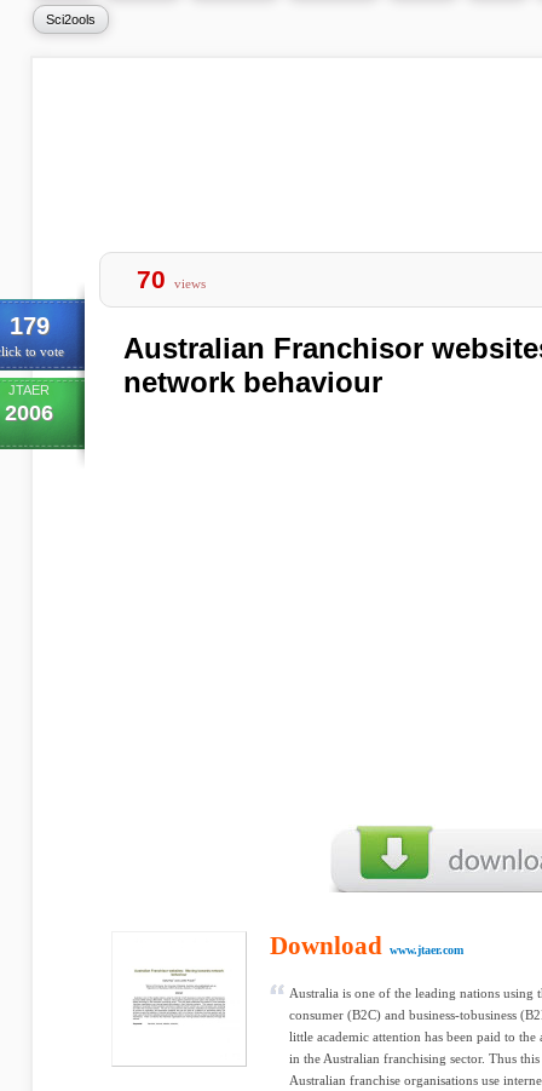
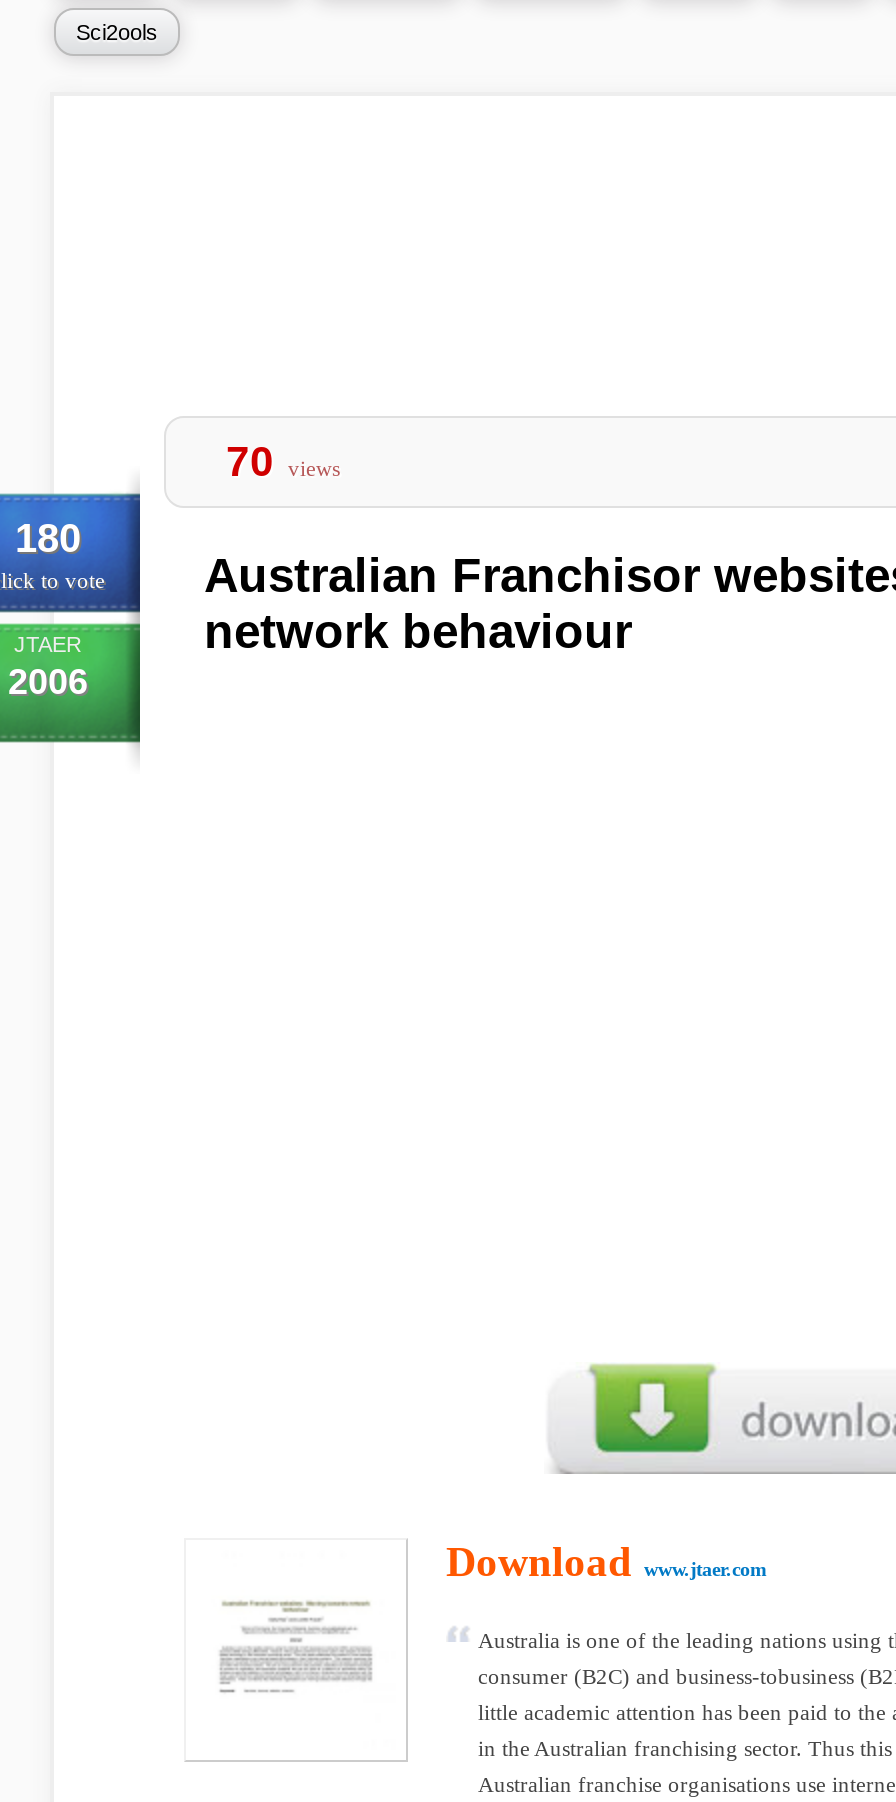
[9,312,49,339] 179 -> [15,516,81,560] 180

